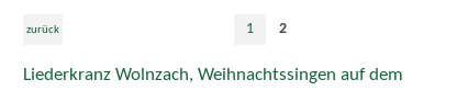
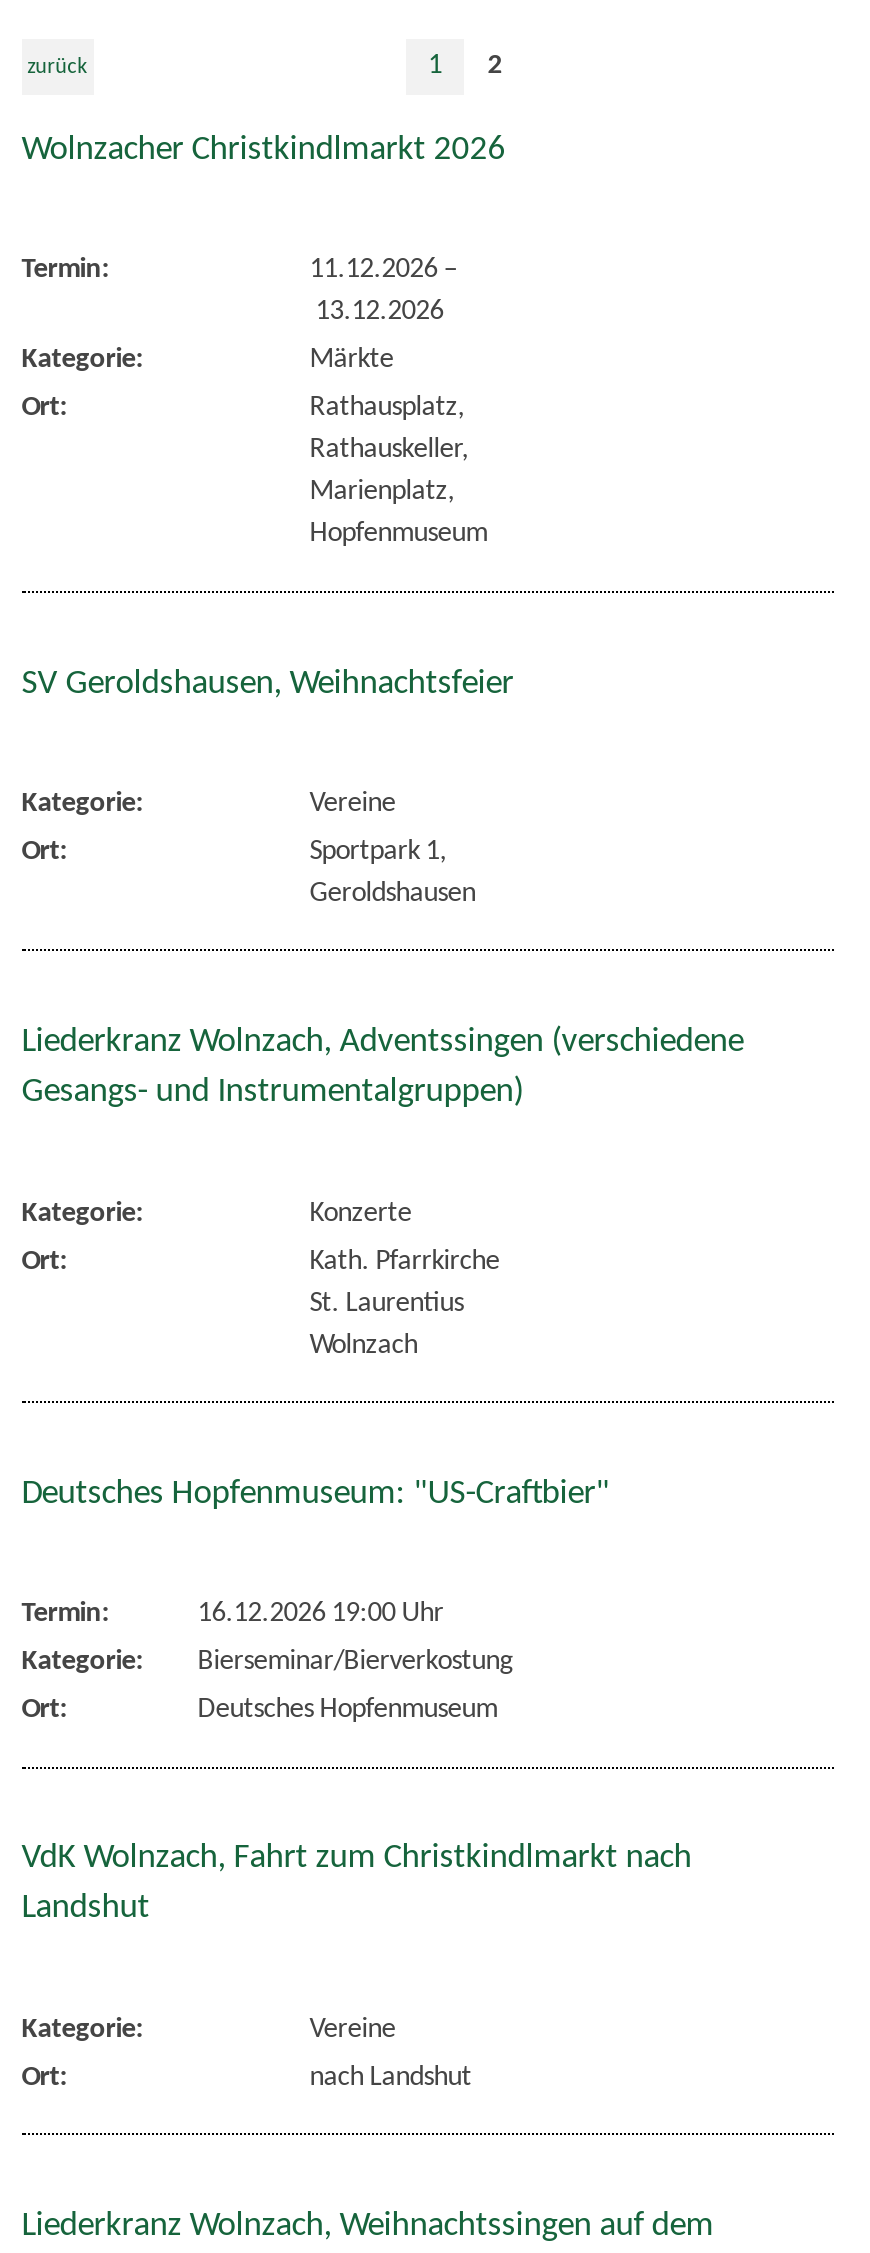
none -> [22,133,506,167] Wolnzacher Christkindlmarkt 2026
none -> [22,256,488,550] Termin: | 11.12.2026 – | 13.12.2026 | Kategorie: | Märkte | Ort: | Rathausplatz, | Rathauskeller, | Marienplatz, | Hopfenmuseum
none -> [22,666,514,700] SV Geroldshausen, Weihnachtsfeier
none -> [22,789,476,909] Kategorie: | Vereine | Ort: | Sportpark 1, | Geroldshausen
none -> [22,1025,744,1109] Liederkranz Wolnzach, Adventssingen (verschiedene | Gesangs- und Instrumentalgruppen)
none -> [22,1198,500,1360] Kategorie: | Konzerte | Ort: | Kath. Pfarrkirche | St. Laurentius | Wolnzach
none -> [22,1477,610,1511] Deutsches Hopfenmuseum: "US-Craftbier"
none -> [22,1599,514,1725] Termin: | 16.12.2026 19:00 Uhr | Kategorie: | Bierseminar/Bierverkostung | Ort: | Deutsches Hopfenmuseum
none -> [22,1842,692,1926] VdK Wolnzach, Fahrt zum Christkindlmarkt nach | Landshut
none -> [22,2015,472,2093] Kategorie: | Vereine | Ort: | nach Landshut

